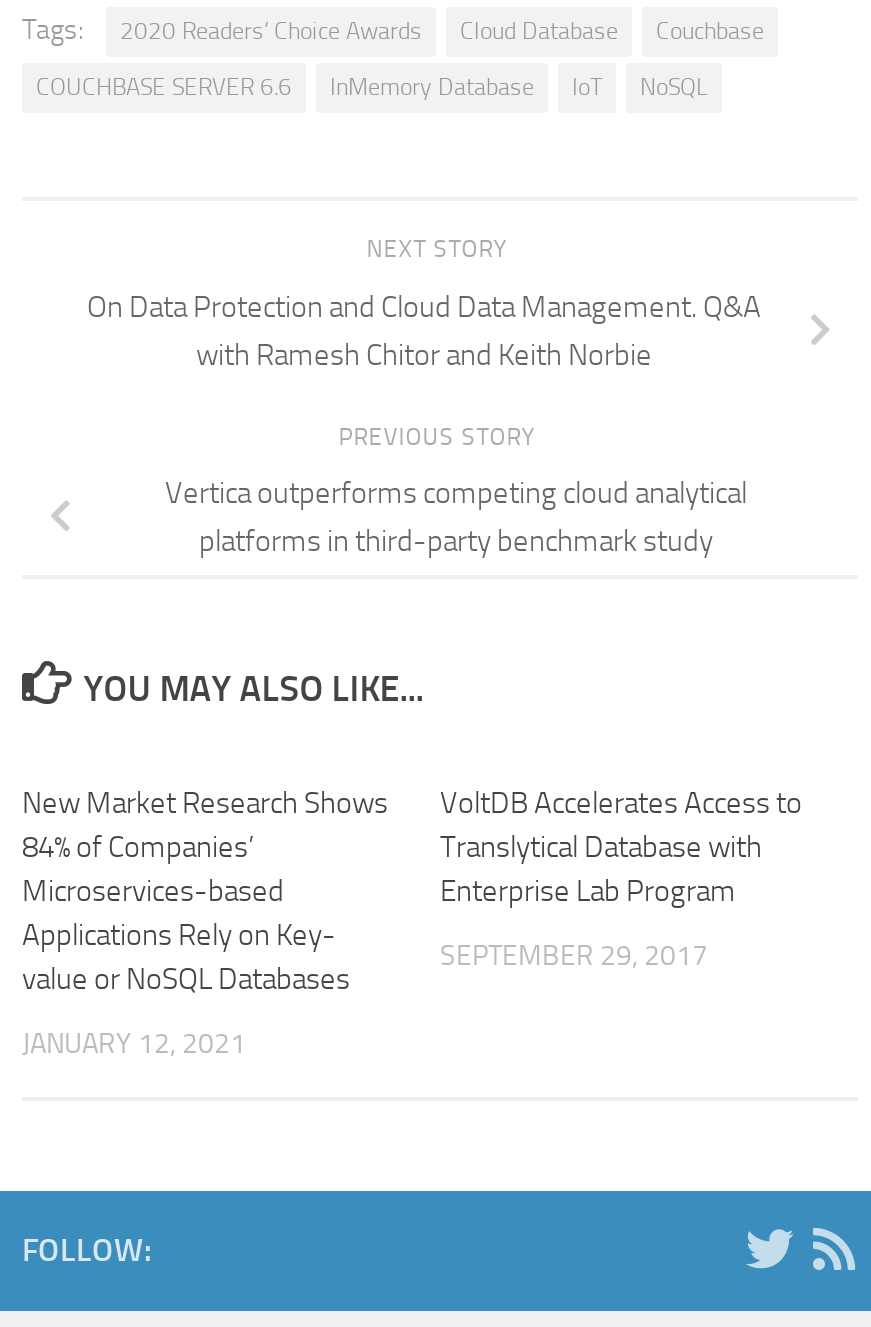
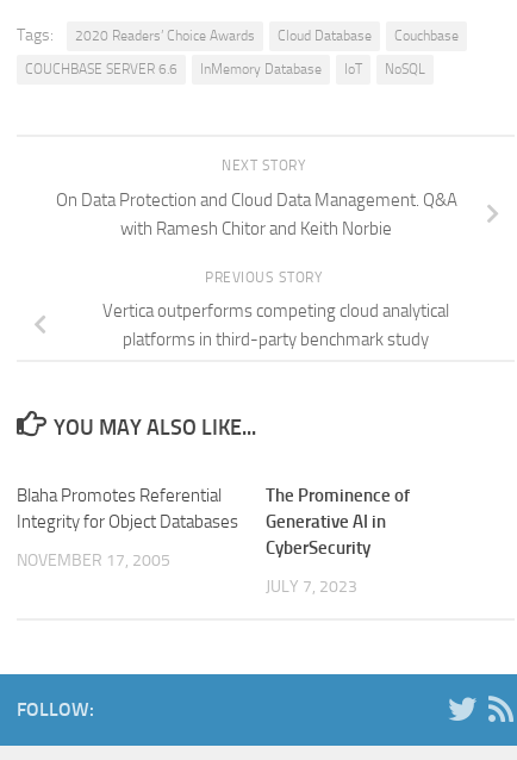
[22,785,388,997] New Market Research Shows | 84% of Companies’ | Microservices-based | Applications Rely on Key- | value or NoSQL Databases -> [17,485,238,533] Blaha Promotes Referential | Integrity for Object Databases
[440,785,802,909] VoltDB Accelerates Access to | Translytical Database with | Enterprise Lab Program -> [266,485,410,559] The Prominence of | Generative AI in | CyberSecurity
[440,939,708,973] SEPTEMBER 29, 2017 -> [266,577,357,597] JULY 7, 2023
[22,1027,246,1061] JANUARY 12, 2021 -> [17,551,170,571] NOVEMBER 17, 2005

